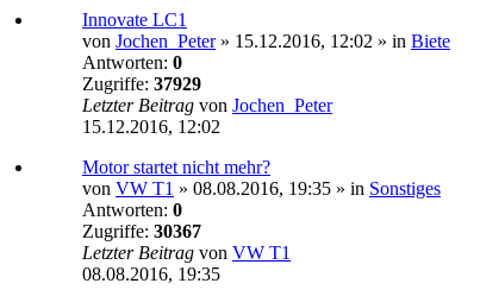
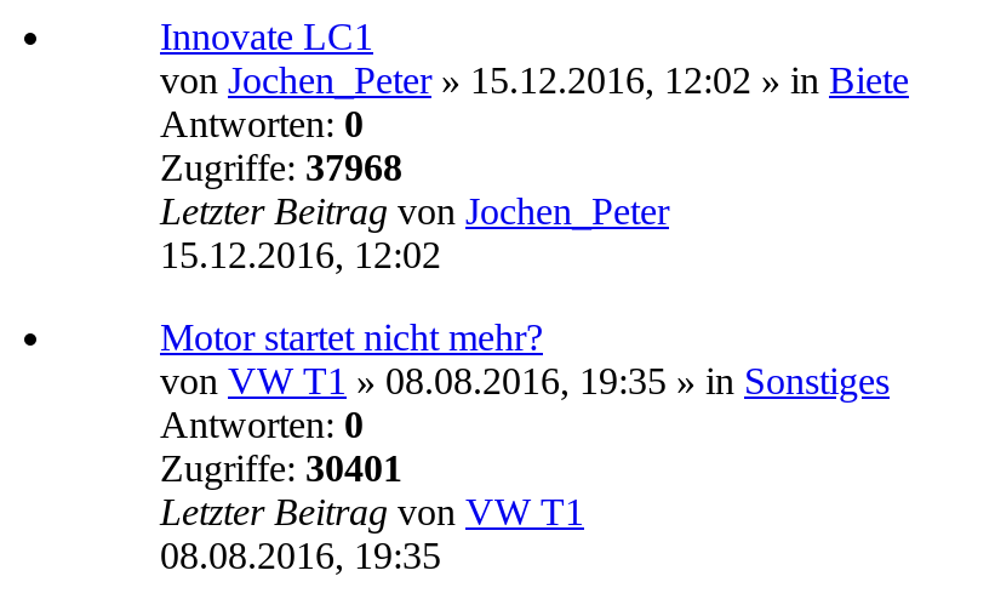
[82,74,201,94] Zugriffe: 37929 -> [160,147,402,189] Zugriffe: 37968
[82,221,201,242] Zugriffe: 30367 -> [160,448,402,489] Zugriffe: 30401

